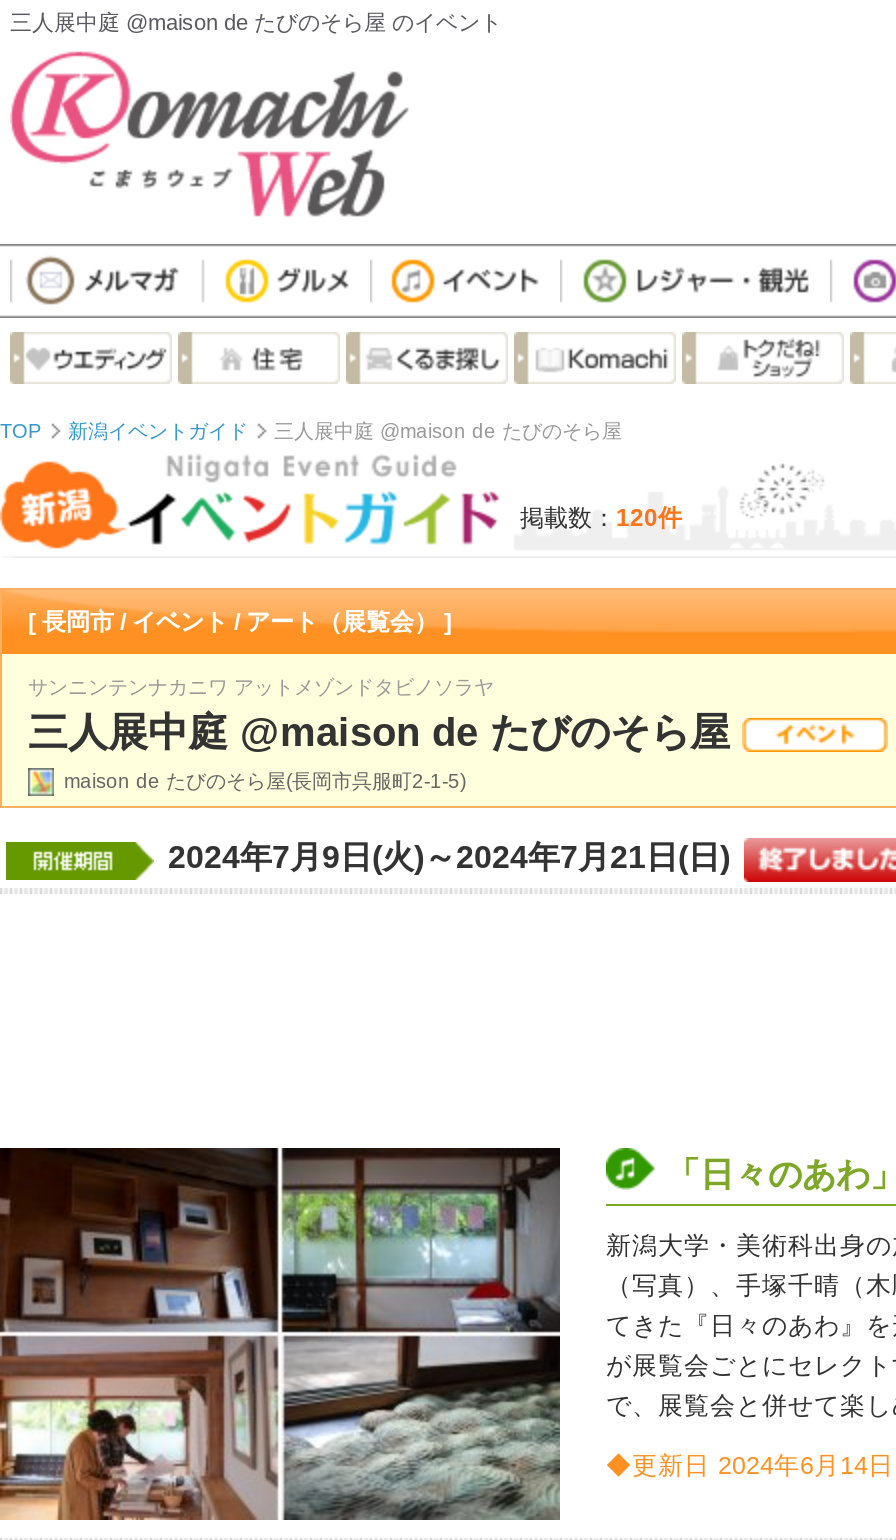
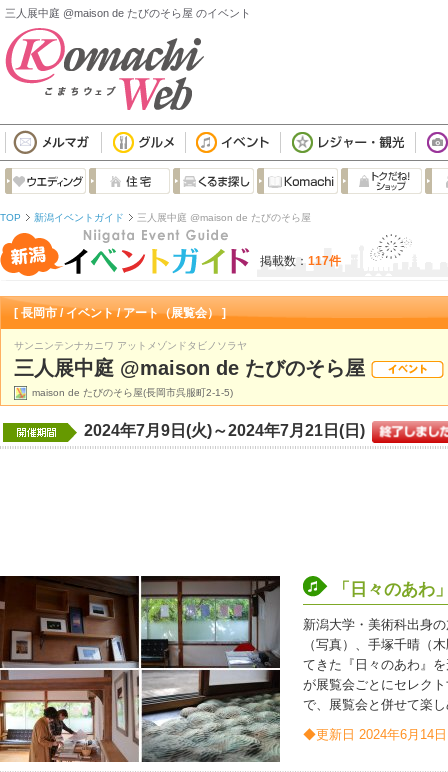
[520,504,682,532] 掲載数：120件 -> [260,254,341,268] 掲載数：117件

